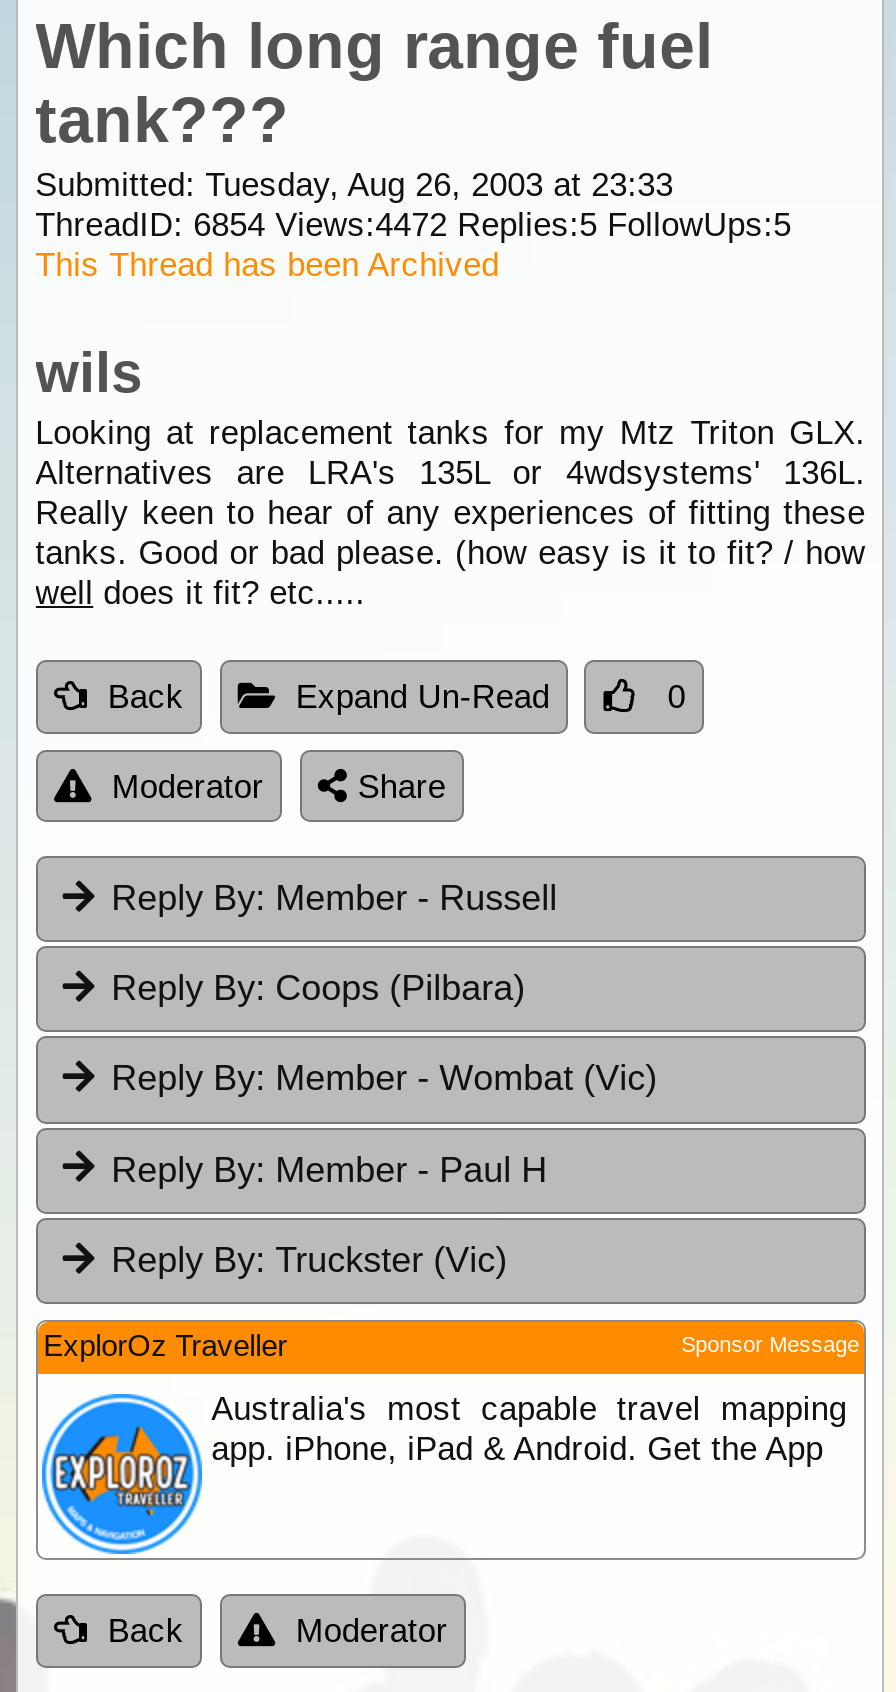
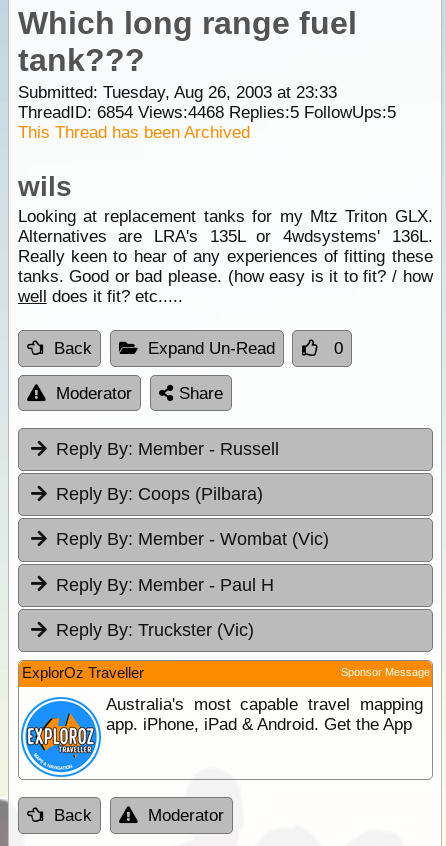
[35,206,791,244] ThreadID: 6854 Views:4472 Replies:5 FollowUps:5 -> [18,103,396,122] ThreadID: 6854 Views:4468 Replies:5 FollowUps:5

